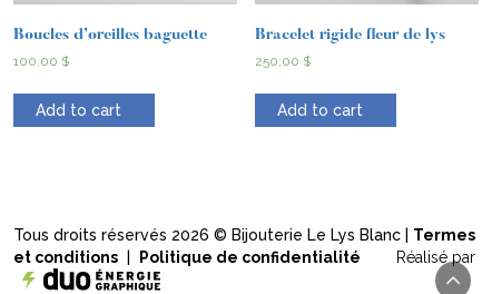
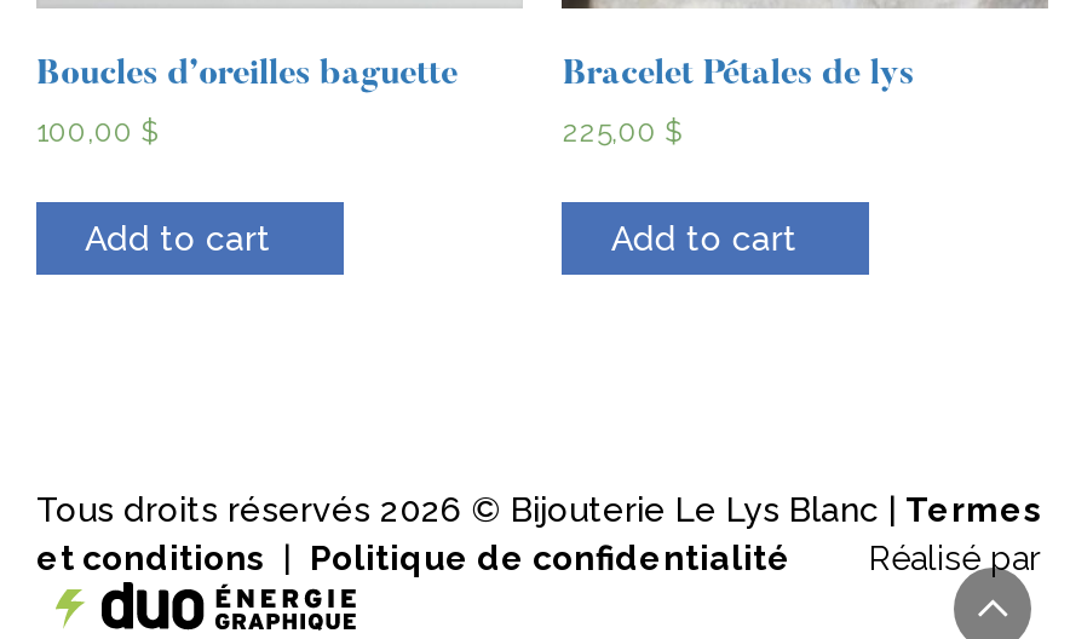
[255,28,446,43] Bracelet rigide fleur de lys -> [563,60,914,94] Bracelet Pétales de lys
[255,53,311,69] 250,00 $ -> [563,115,681,149] 225,00 $

